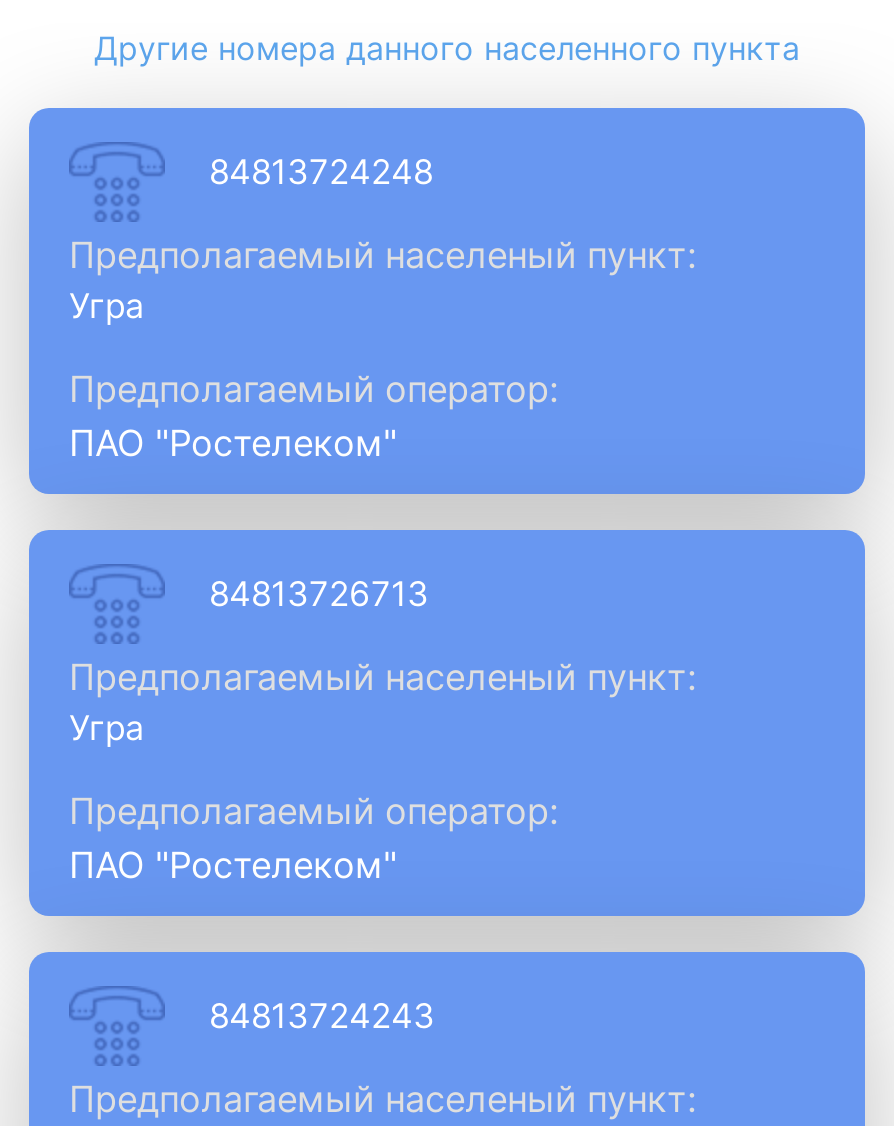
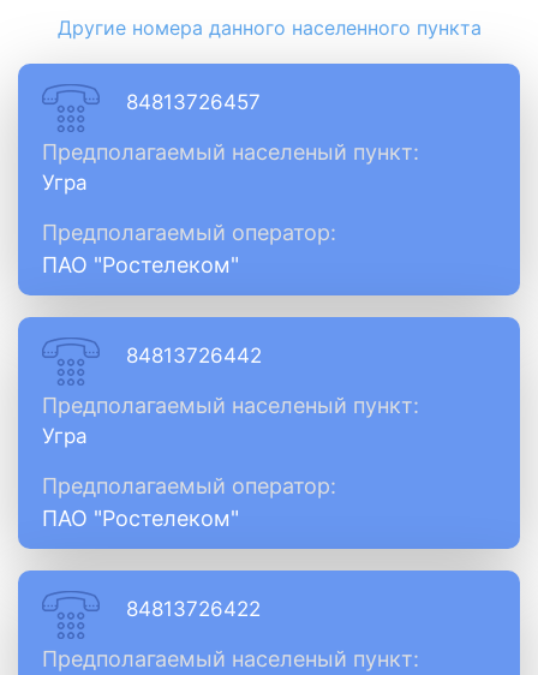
[209,152,433,192] 84813724248 -> [126,90,261,114] 84813726457
[209,574,429,614] 84813726713 -> [126,344,262,368] 84813726442
[209,996,435,1036] 84813724243 -> [126,597,261,621] 84813726422

